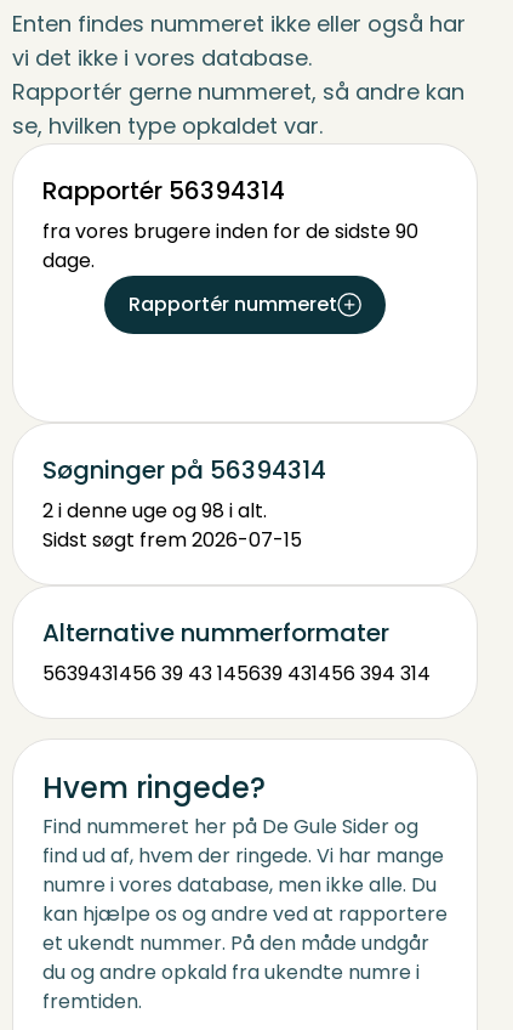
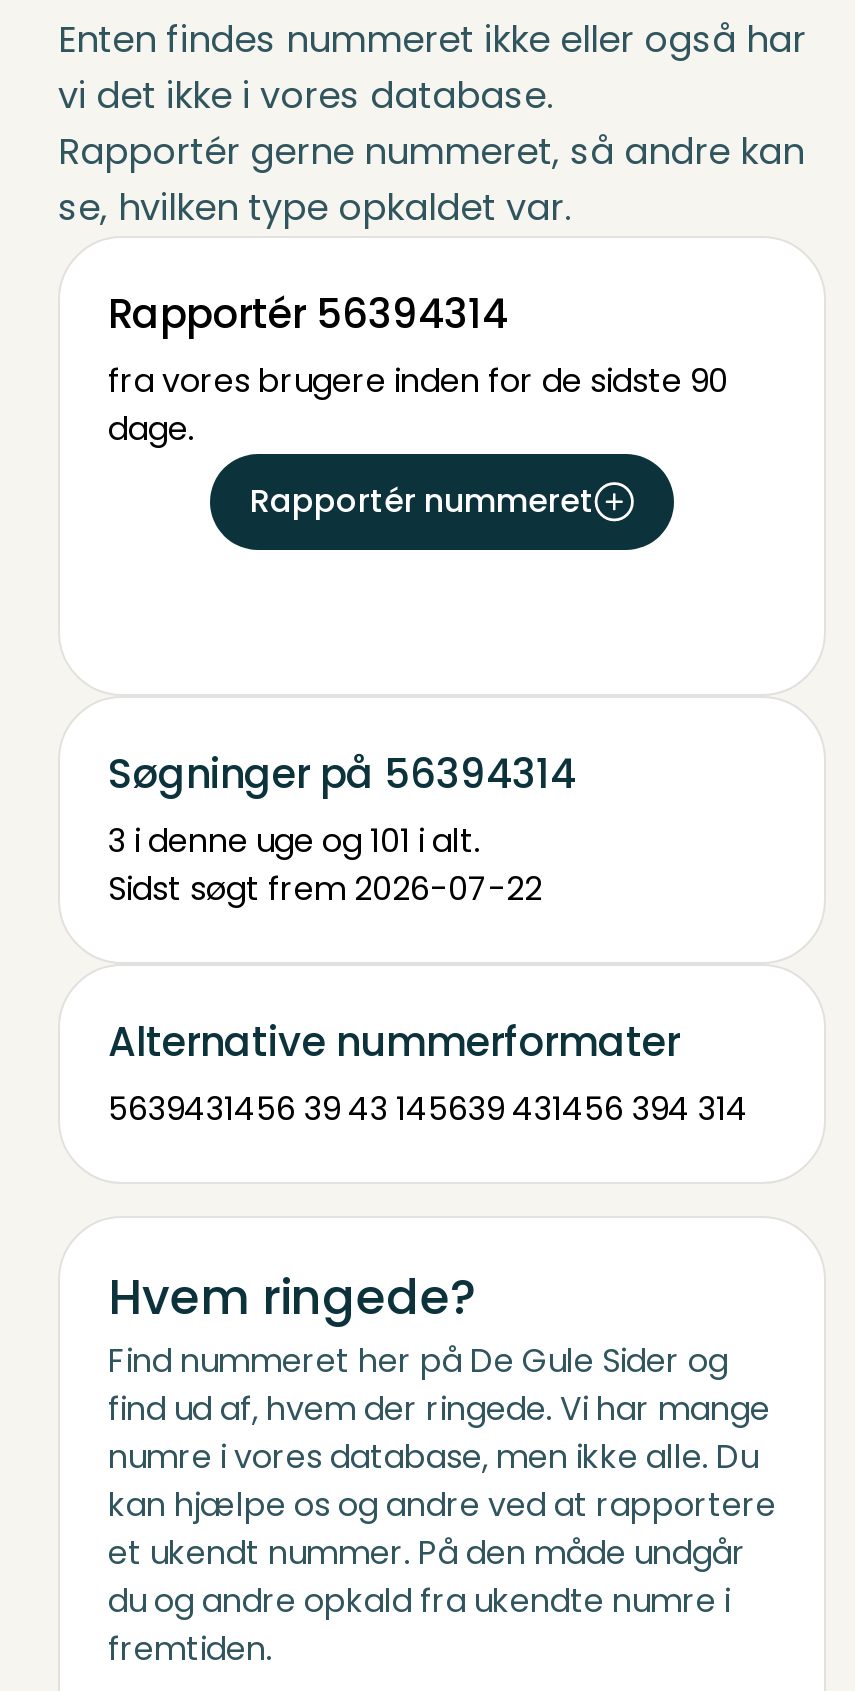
[42,497,267,525] 2 i denne uge og 98 i alt. -> [108,818,480,864] 3 i denne uge og 101 i alt.
[42,526,302,554] Sidst søgt frem 2026-07-15 -> [108,866,542,912] Sidst søgt frem 2026-07-22

